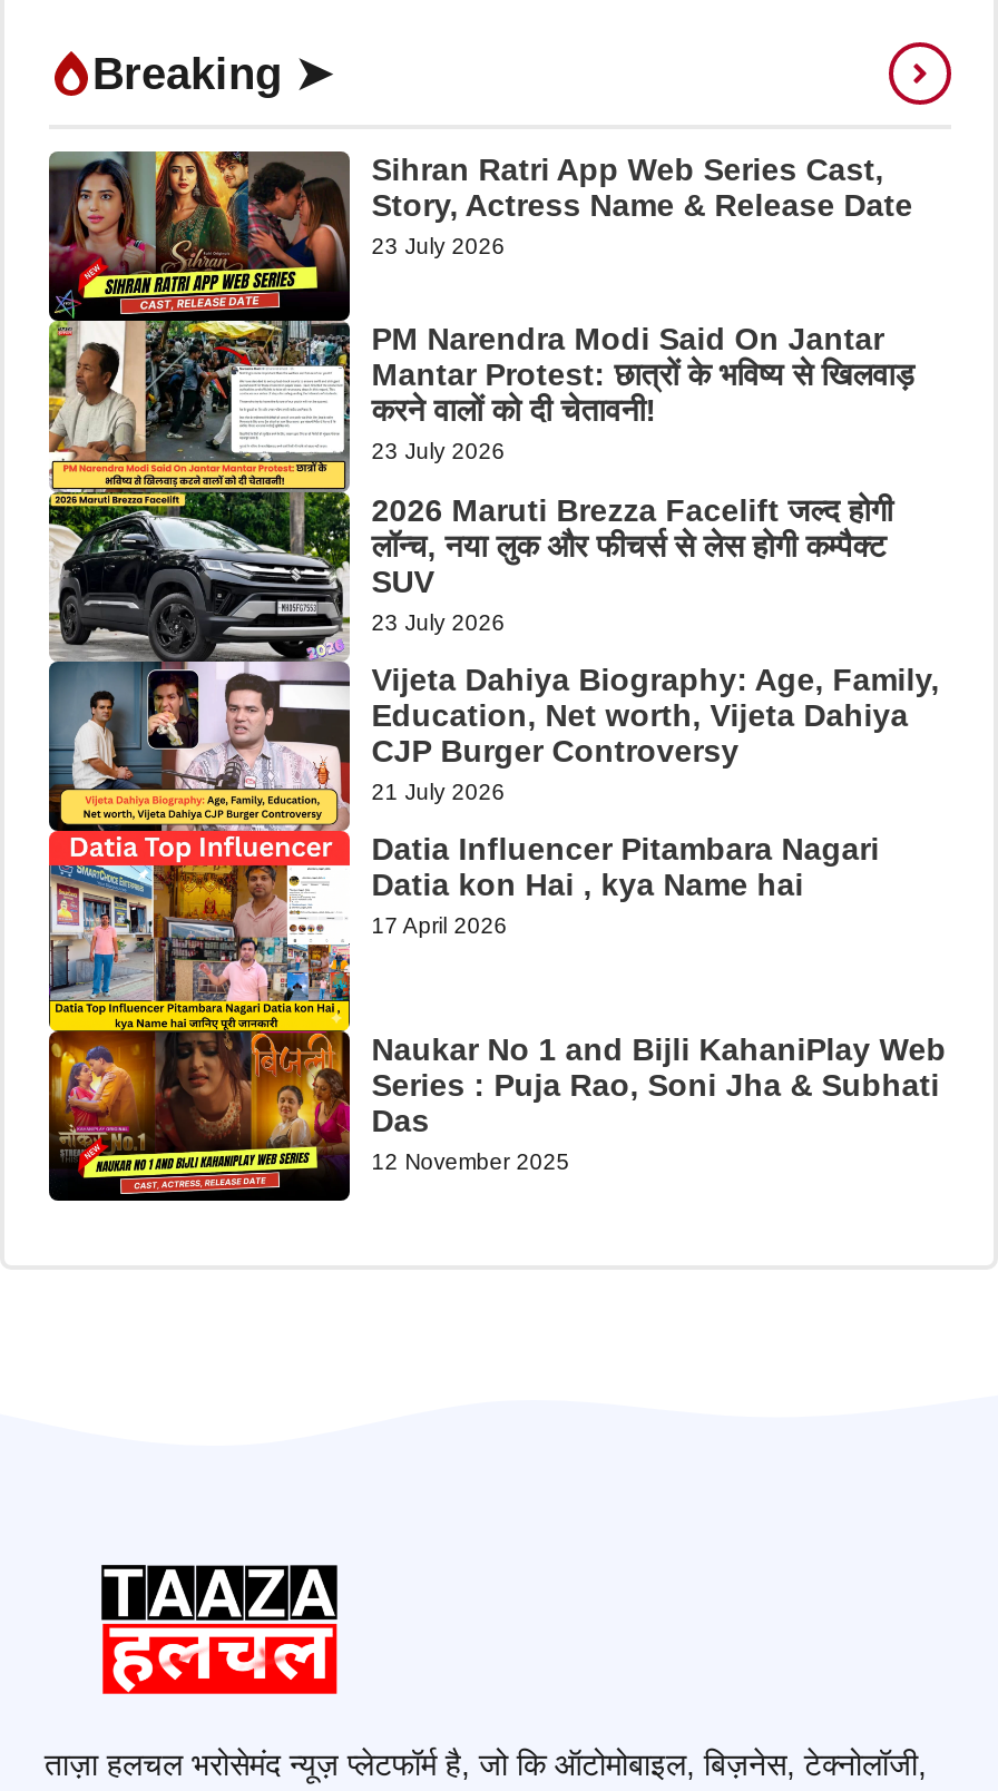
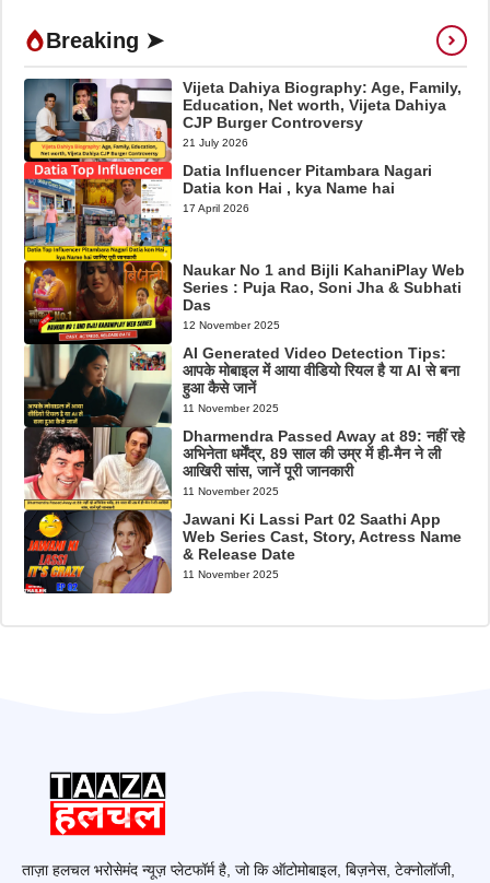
[47,149,915,664] [image] | Sihran Ratri App Web Series Cast, | Story, Actress Name & Release Date | 23 July 2026 | PM Narendra Modi Said On Jantar | Mantar Protest: छात्रों के भविष्य से खिलवाड़ | करने वालों को दी चेतावनी! | 23 July 2026 | 2026 Maruti Brezza Facelift जल्द होगी | लॉन्च, नया लुक और फीचर्स से लेस होगी कम्पैक्ट | SUV | 23 July 2026 -> none
moved [372,661,946,1173] -> [182,79,465,331]: Vijeta Dahiya Biography: Age, Family, | Education, Net worth, Vijeta Dahiya | CJP Burger Controversy | ... | Das | 12 November 2025
none -> [23,343,465,594] [image] | AI Generated Video Detection Tips: | आपके मोबाइल में आया वीडियो रियल है या AI से बना | हुआ कैसे जानें | 11 November 2025 | Dharmendra Passed Away at 89: नहीं रहे | अभिनेता धर्मेंद्र, 89 साल की उम्र में ही-मैन ने ली | आखिरी सांस, जानें पूरी जानकारी | 11 November 2025 | Jawani Ki Lassi Part 02 Saathi App | Web Series Cast, Story, Actress Name | & Release Date | 11 November 2025

